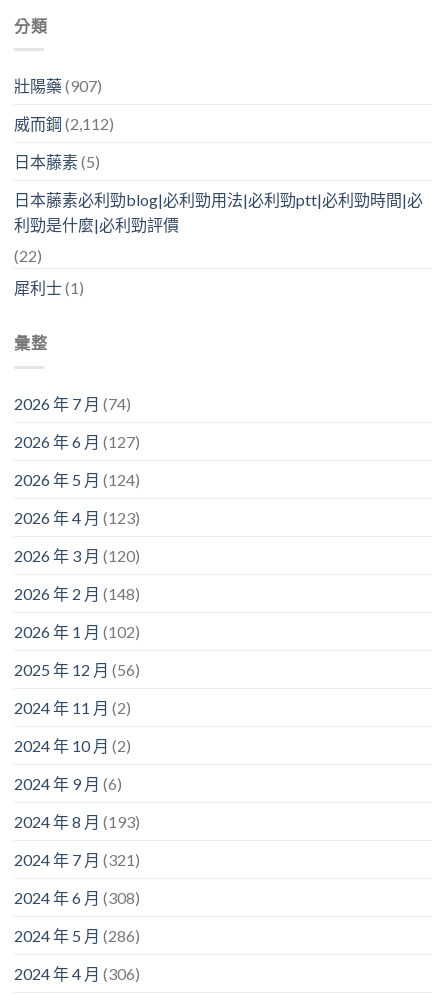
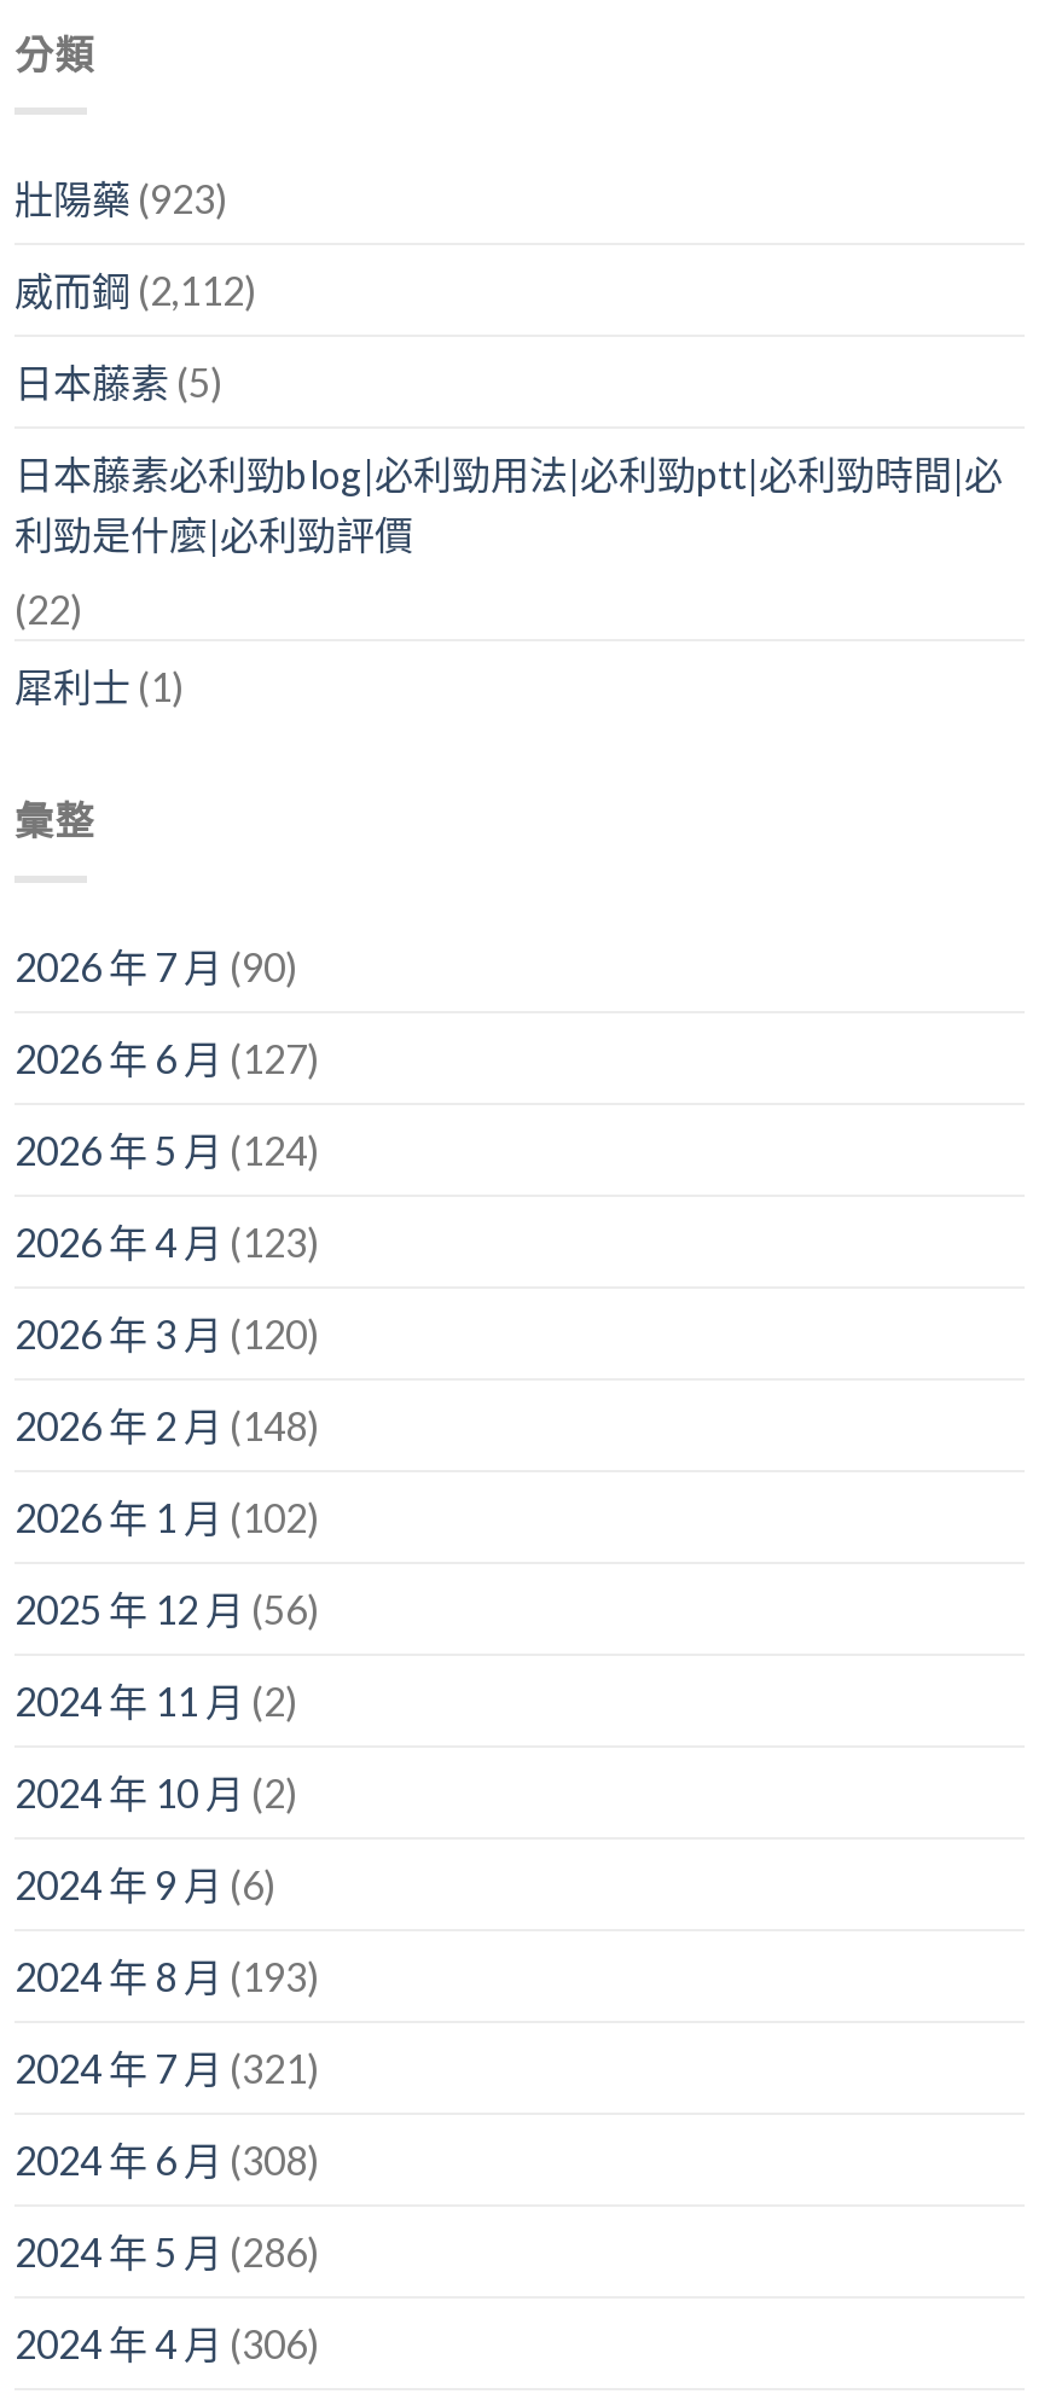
[14,76,102,95] 壯陽藥(907) -> [14,176,227,222] 壯陽藥(923)
[14,394,131,413] 2026 年 7 月(74) -> [14,943,297,989] 2026 年 7 月(90)

